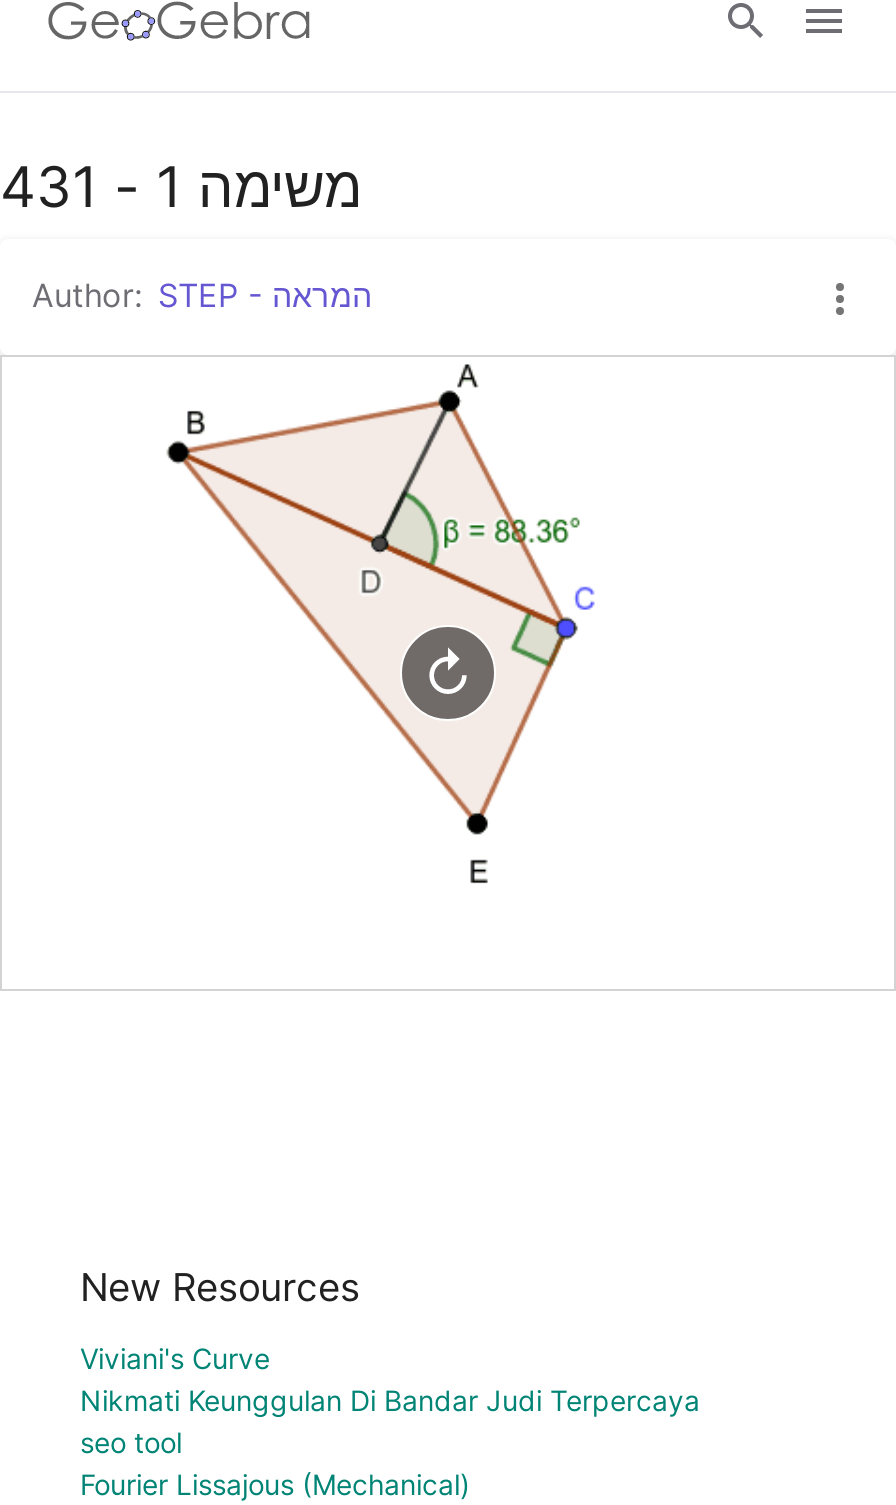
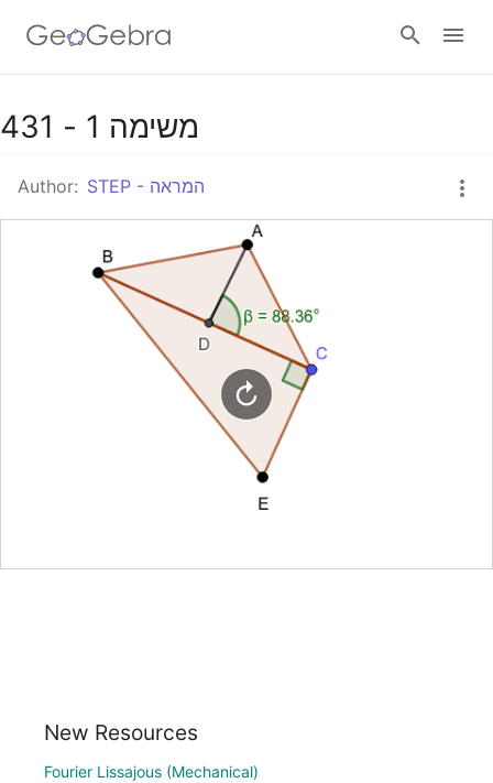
[80,1341,700,1459] Viviani's Curve | Nikmati Keunggulan Di Bandar Judi Terpercaya | seo tool -> none

